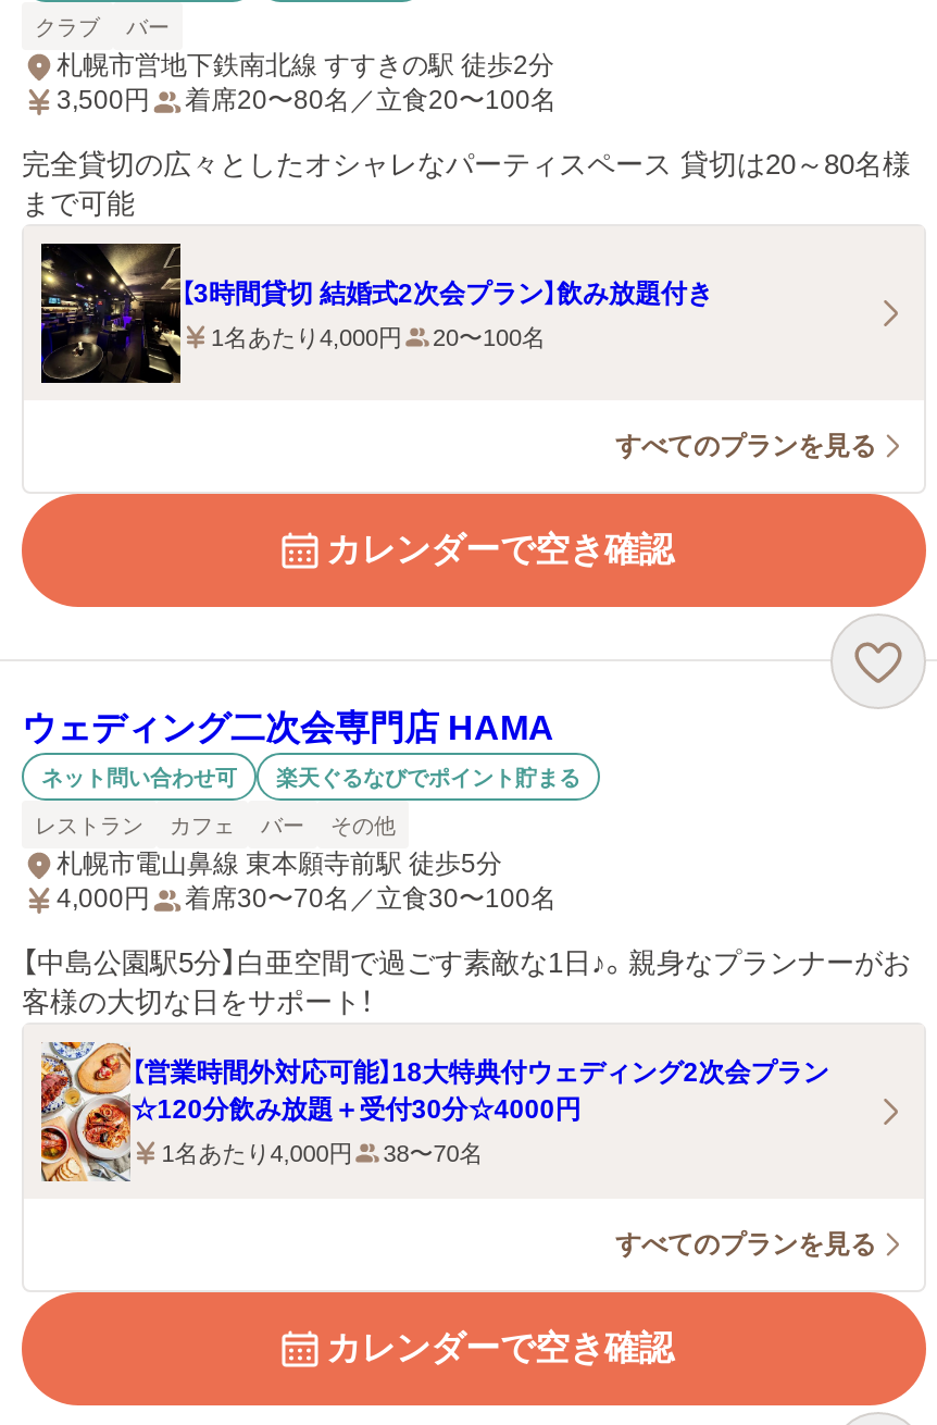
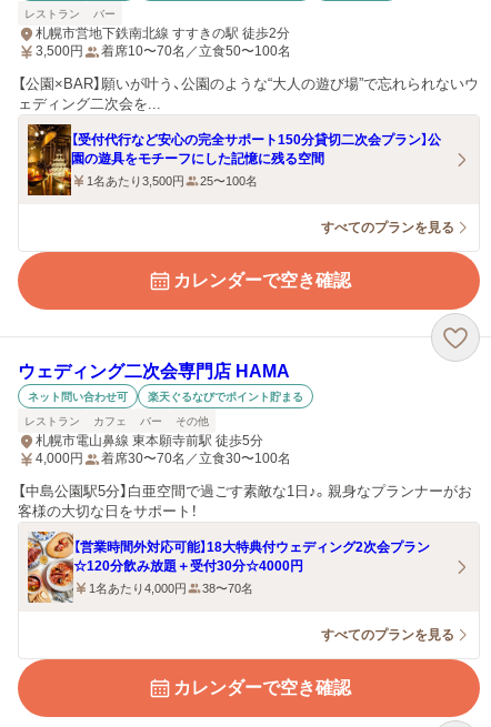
[35,14,100,38] クラブ -> [24,7,80,19] レストラン
[185,85,557,115] 着席20〜80名／立食20〜100名 -> [101,43,291,59] 着席10〜70名／立食50〜100名
[22,148,911,220] 完全貸切の広々としたオシャレなパーティスペース 貸切は20～80名様 | まで可能 -> [18,75,479,112] 【公園×BAR】願いが叶う、公園のような“大人の遊び場”で忘れられないウ | ェディング二次会を...
[39,241,713,385] [image] | 【3時間貸切 結婚式2次会プラン】飲み放題付き -> [27,123,441,196] [image] | 【受付代行など安心の完全サポート150分貸切二次会プラン】公 | 園の遊具をモチーフにした記憶に残る空間
[211,323,546,349] 1名あたり4,000円 | 20〜100名 -> [87,174,258,188] 1名あたり3,500円 | 25〜100名

